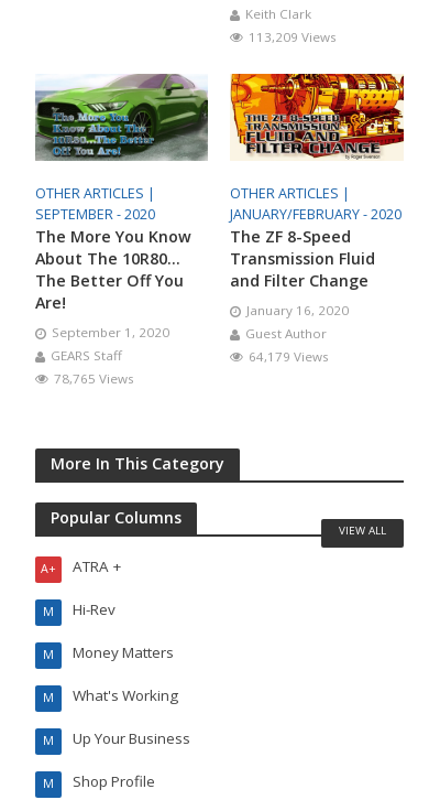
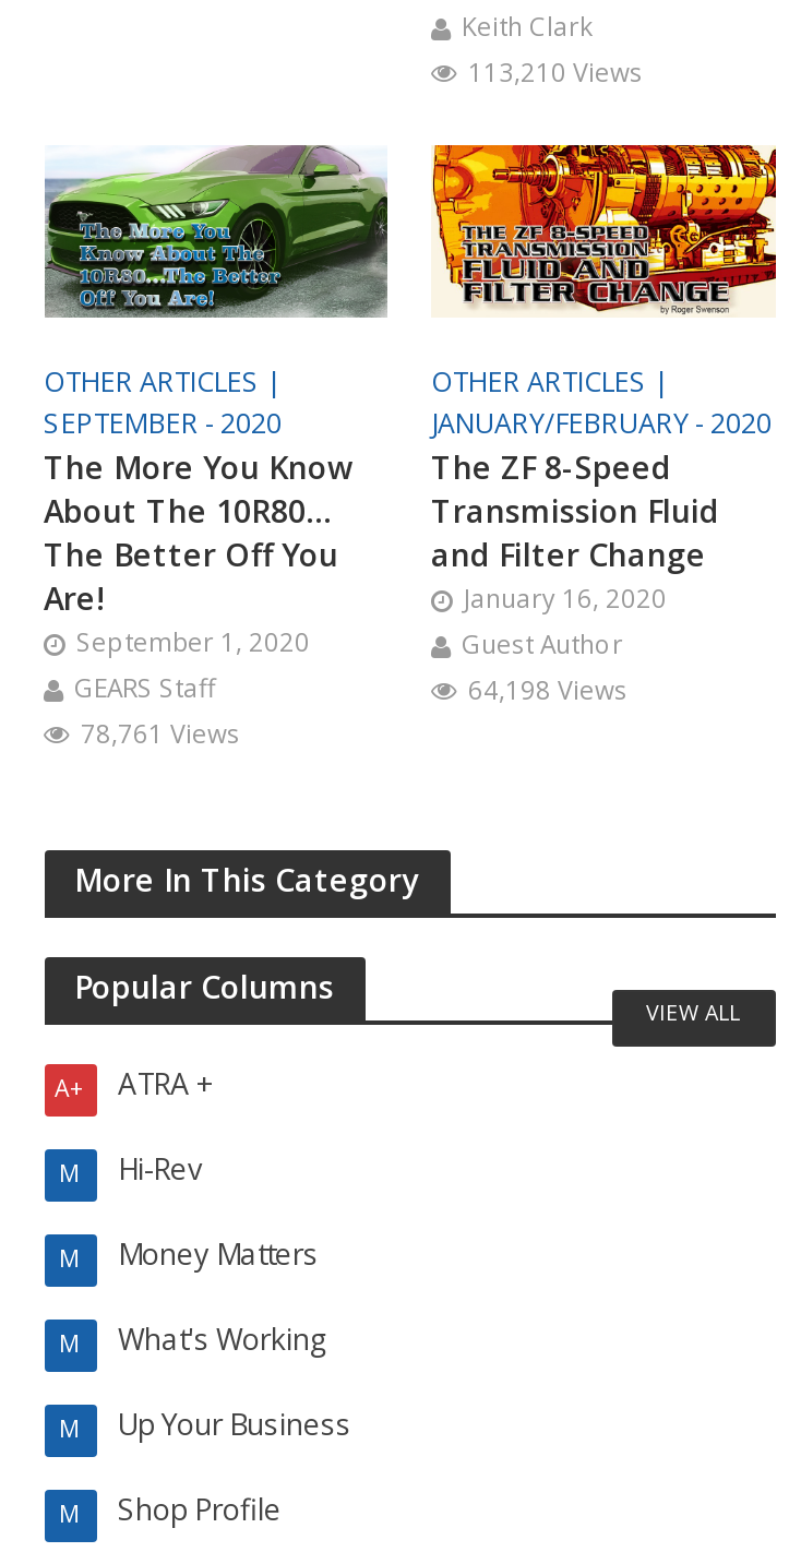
[249,28,337,45] 113,209 Views -> [468,56,643,89] 113,210 Views
[249,348,329,364] 64,179 Views -> [468,673,627,706] 64,198 Views
[53,370,134,386] 78,765 Views -> [81,717,240,750] 78,761 Views

